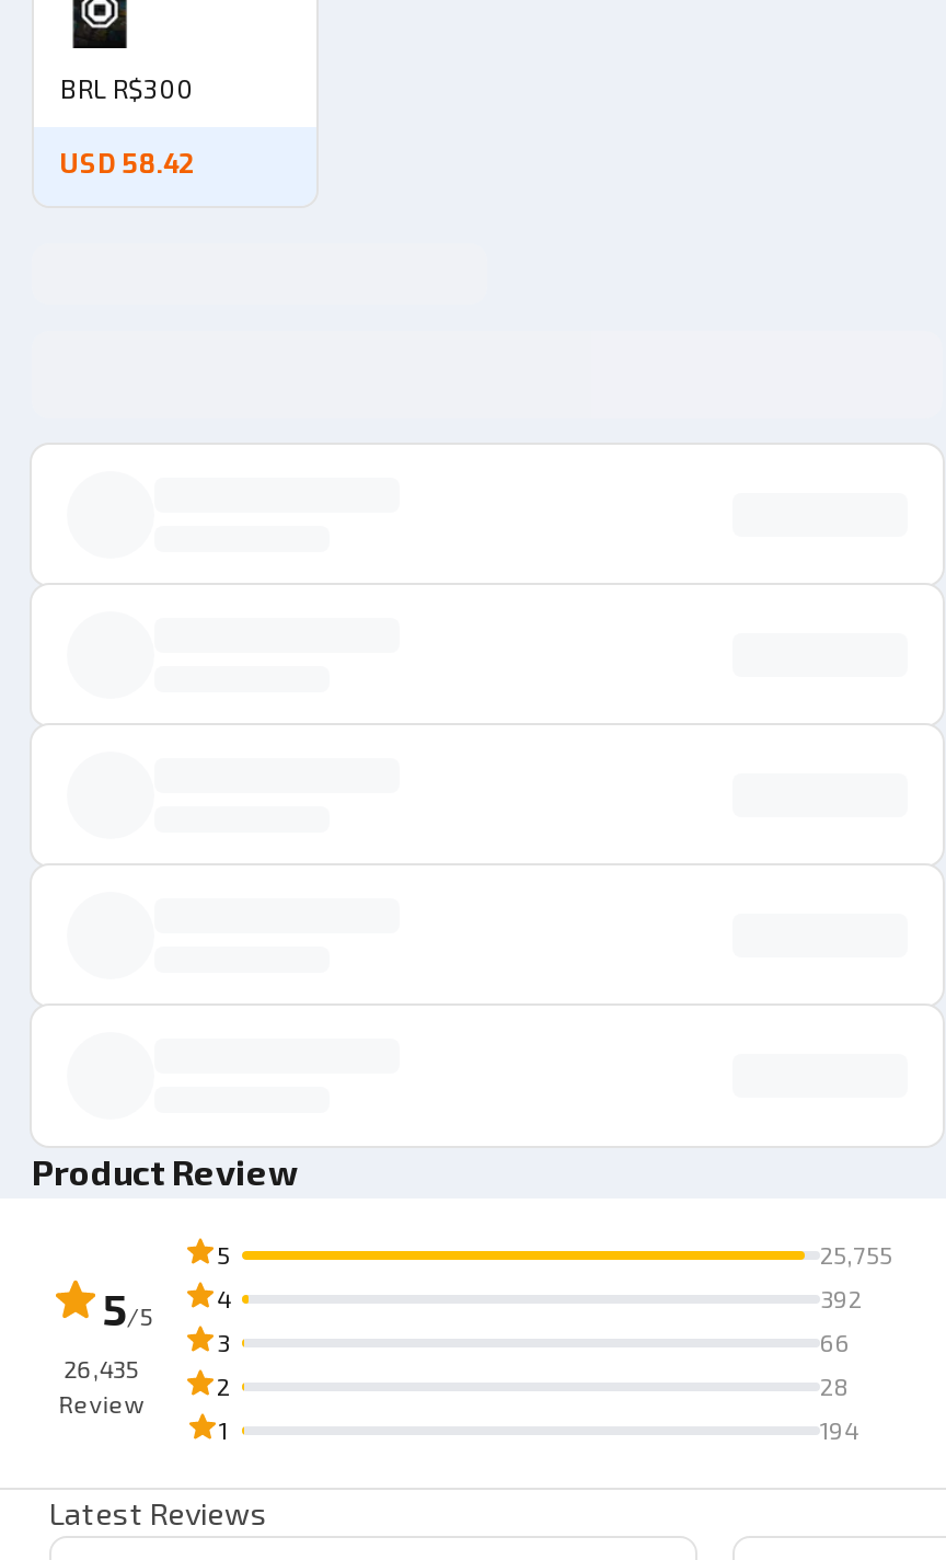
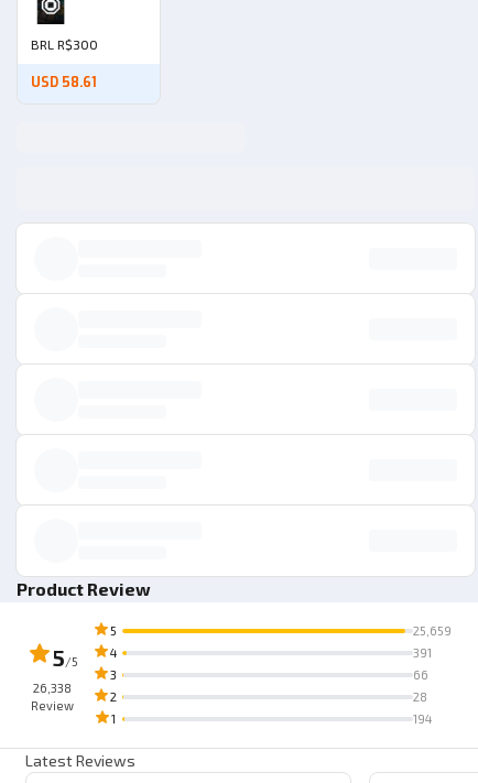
[60,147,196,182] USD 58.42 -> [31,74,97,91] USD 58.61
[820,1240,892,1269] 25,755 -> [413,623,452,638] 25,659
[820,1284,862,1312] 392 -> [413,645,432,660] 391
[64,1354,139,1383] 26,435 -> [33,681,71,695] 26,338

